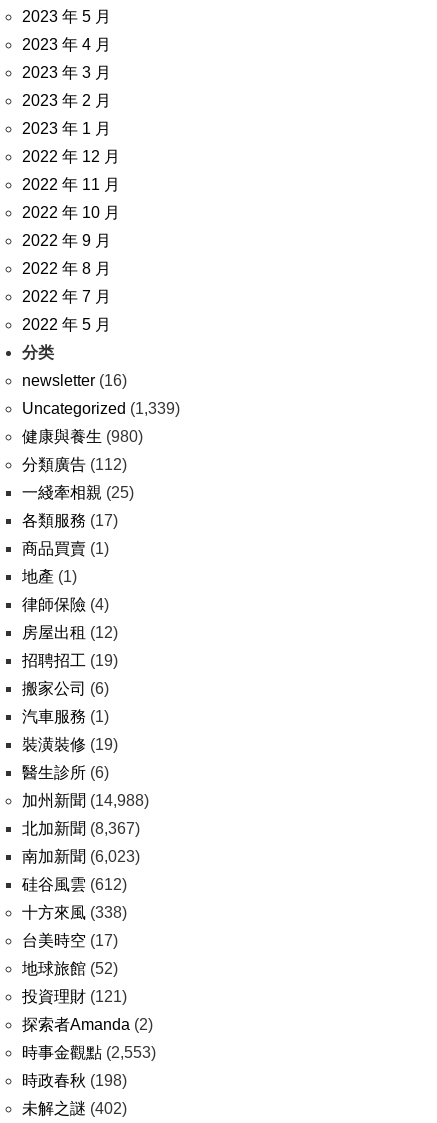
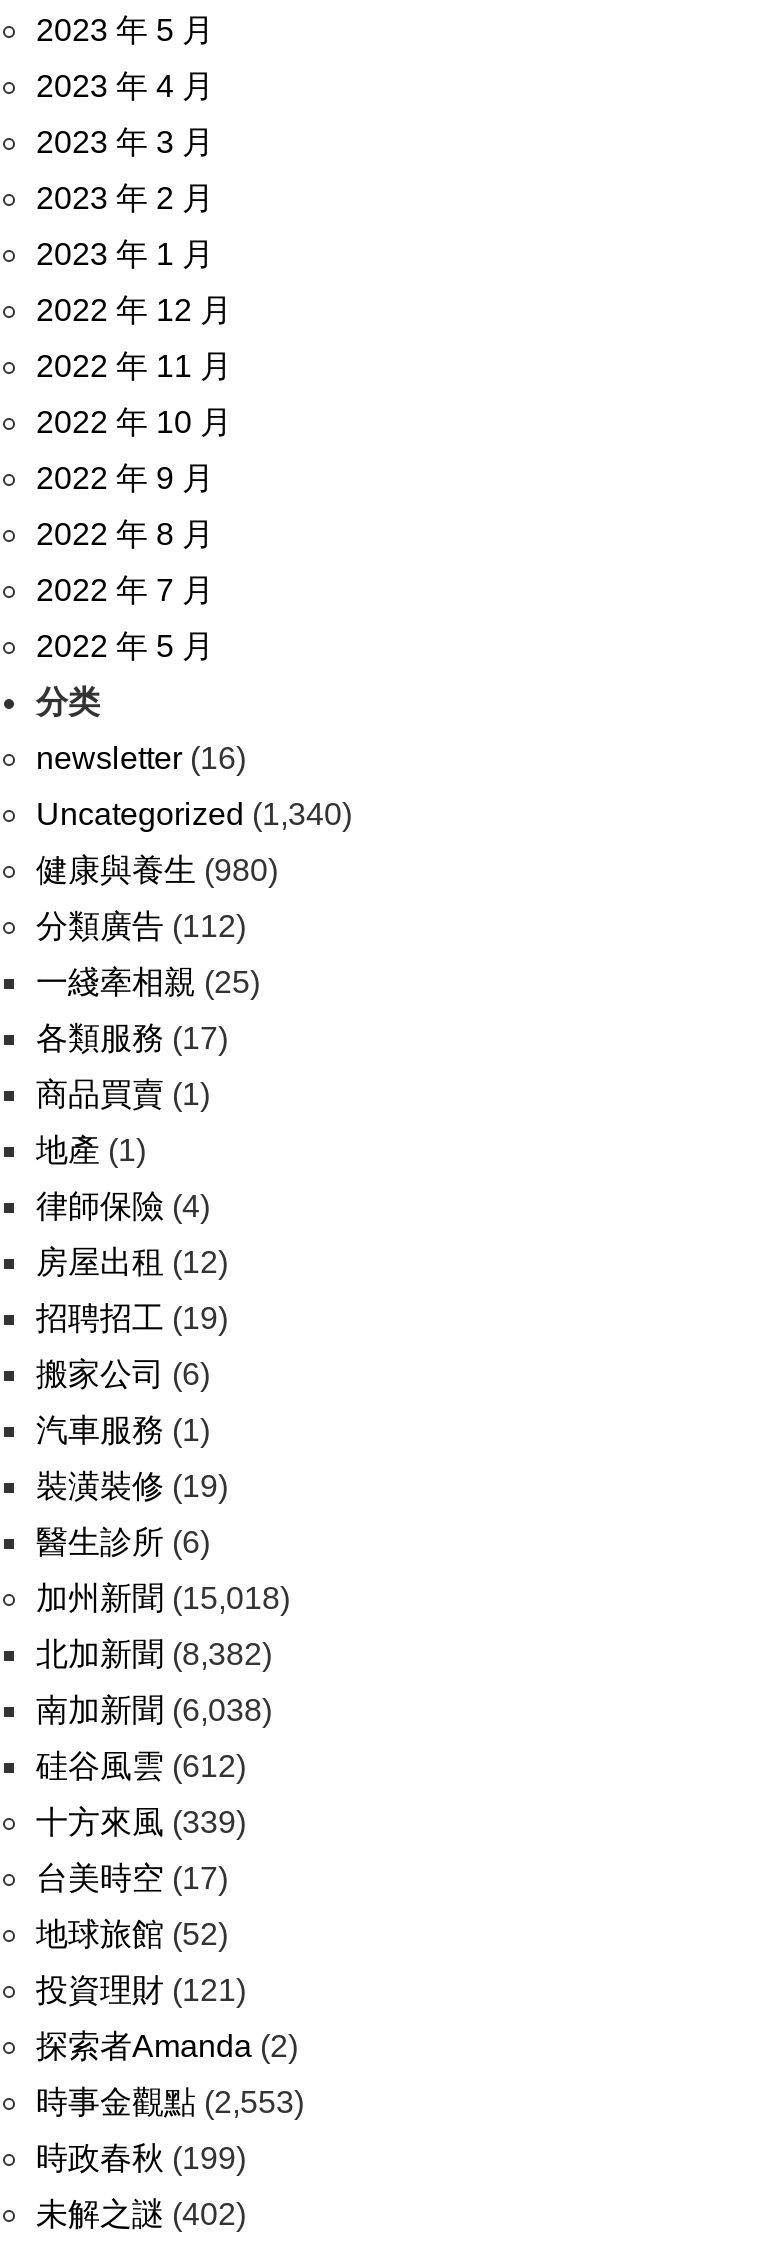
[22,400,180,417] Uncategorized (1,339) -> [36,797,352,831] Uncategorized (1,340)
[22,792,149,809] 加州新聞(14,988) -> [36,1581,290,1615] 加州新聞(15,018)
[22,820,140,837] 北加新聞(8,367) -> [36,1637,272,1671] 北加新聞(8,382)
[22,848,140,865] 南加新聞(6,023) -> [36,1693,272,1727] 南加新聞(6,038)
[22,904,127,921] 十方來風(338) -> [36,1805,246,1839] 十方來風(339)
[22,1072,127,1089] 時政春秋(198) -> [36,2141,246,2175] 時政春秋(199)

